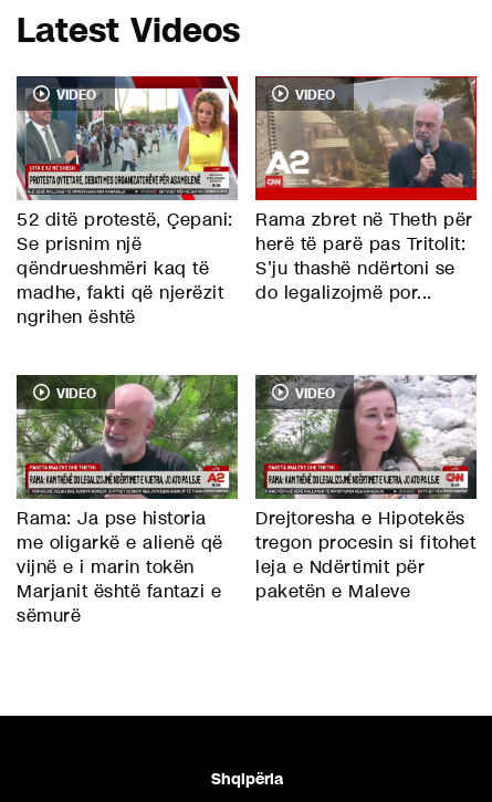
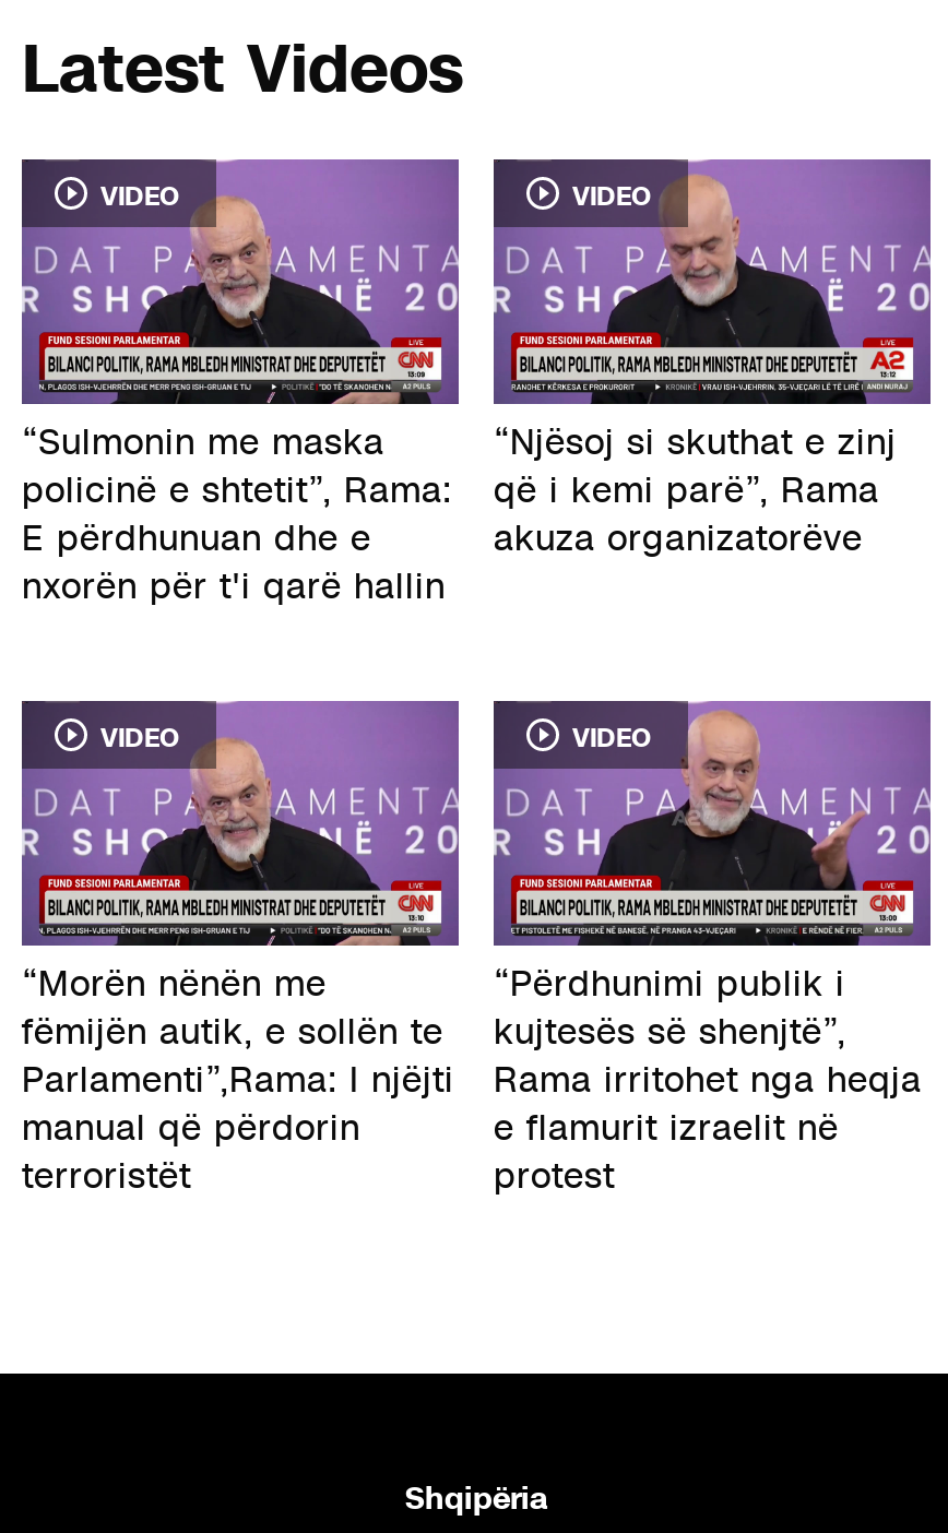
[17,75,239,330] [image] | 52 ditë protestë, Çepani: | Se prisnim një | qëndrueshmëri kaq të | madhe, fakti që njerëzit | ngrihen është -> [22,157,461,611] [image] | “Sulmonin me maska | policinë e shtetit”, Rama: | E përdhunuan dhe e | nxorën për t'i qarë hallin
[254,75,478,305] [image] | Rama zbret në Theth për | herë të parë pas Tritolit: | S'ju thashë ndërtoni se | do legalizojmë por... -> [491,157,933,563] [image] | “Njësoj si skuthat e zinj | që i kemi parë”, Rama | akuza organizatorëve
[17,374,239,629] [image] | Rama: Ja pse historia | me oligarkë e alienë që | vijnë e i marin tokën | Marjanit është fantazi e | sëmurë -> [22,699,461,1202] [image] | “Morën nënën me | fëmijën autik, e sollën te | Parlamenti”,Rama: I njëjti | manual që përdorin | terroristët
[255,375,478,605] [image] | Drejtoresha e Hipotekës | tregon procesin si fitohet | leja e Ndërtimit për | paketën e Maleve -> [494,699,933,1202] [image] | “Përdhunimi publik i | kujtesës së shenjtë”, | Rama irritohet nga heqja | e flamurit izraelit në | protest

